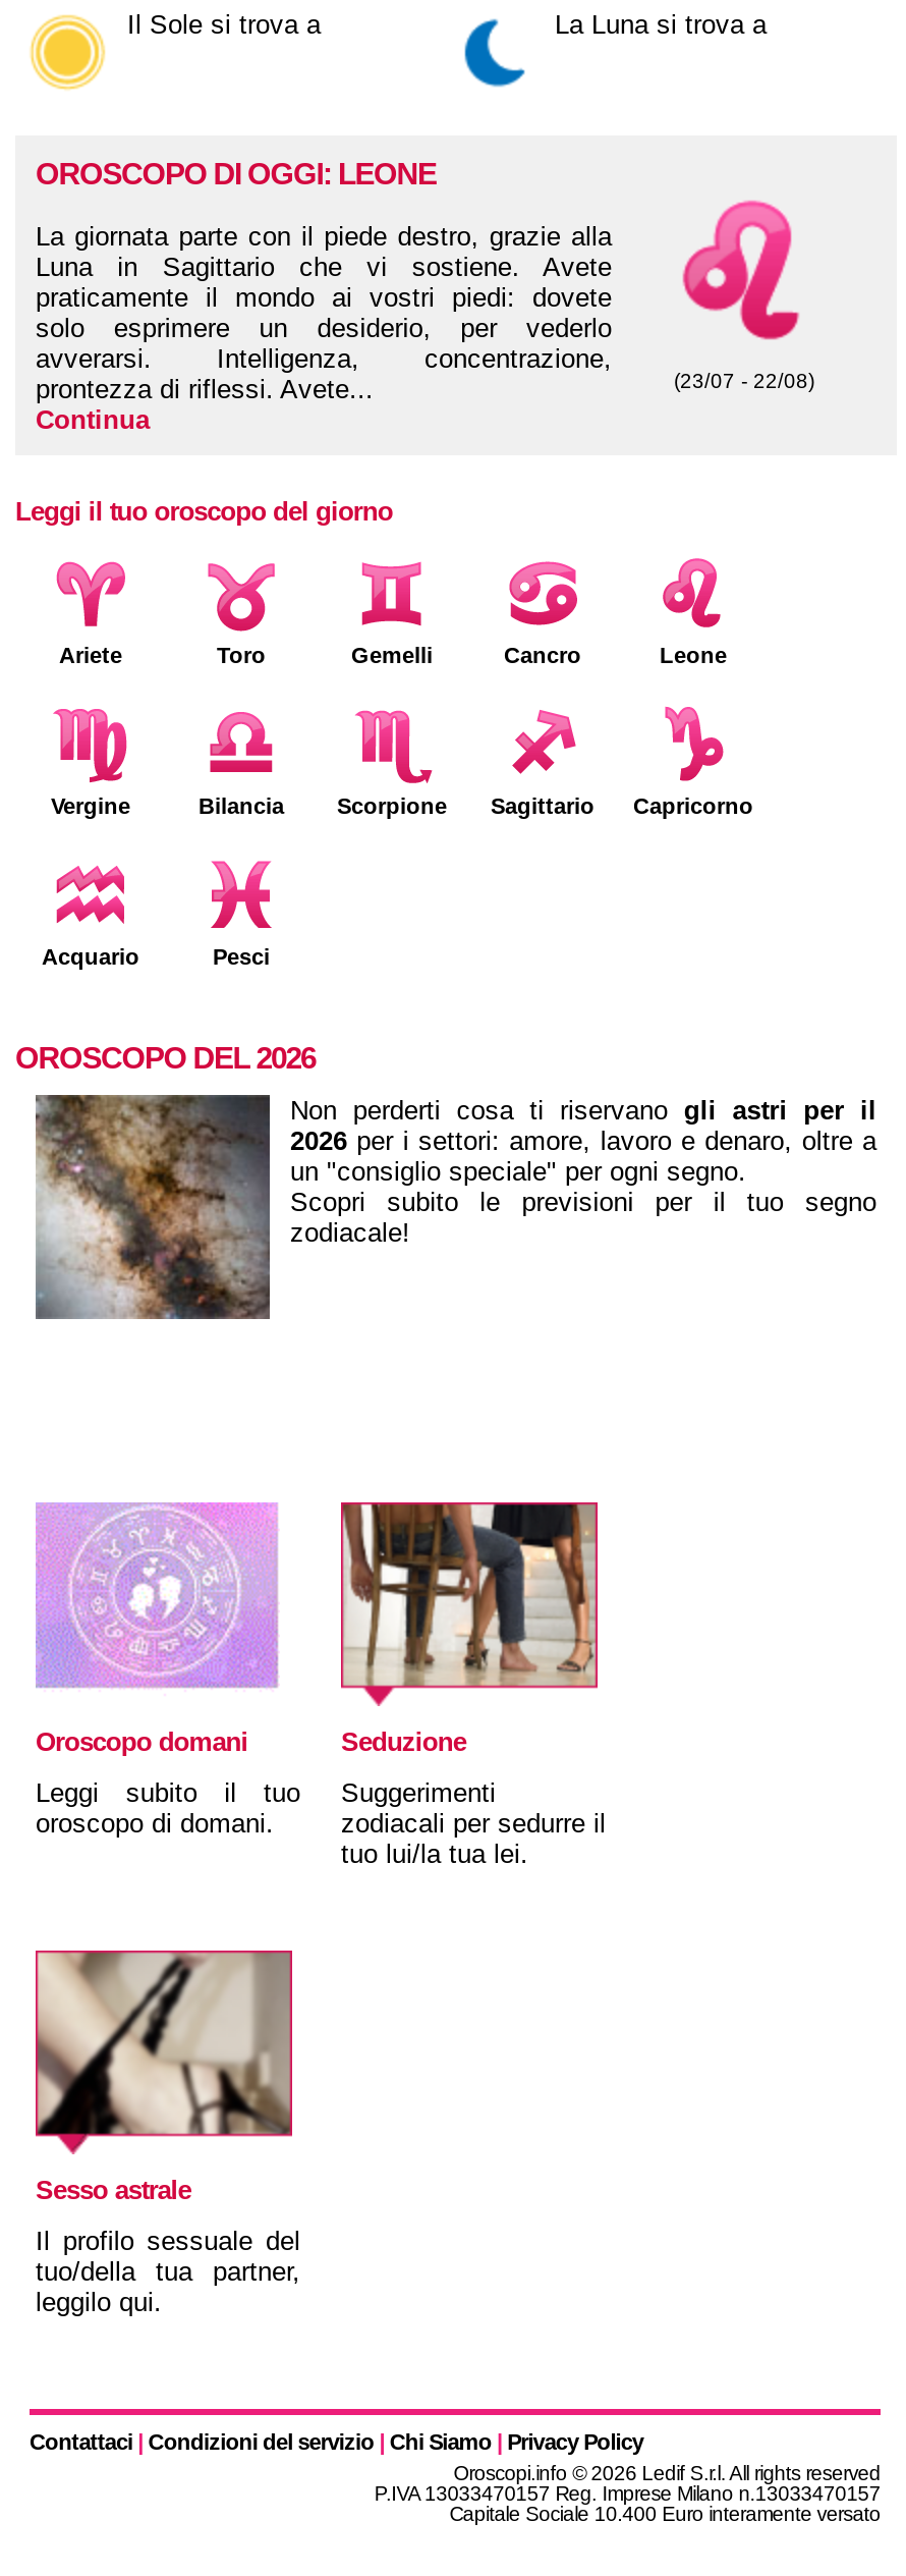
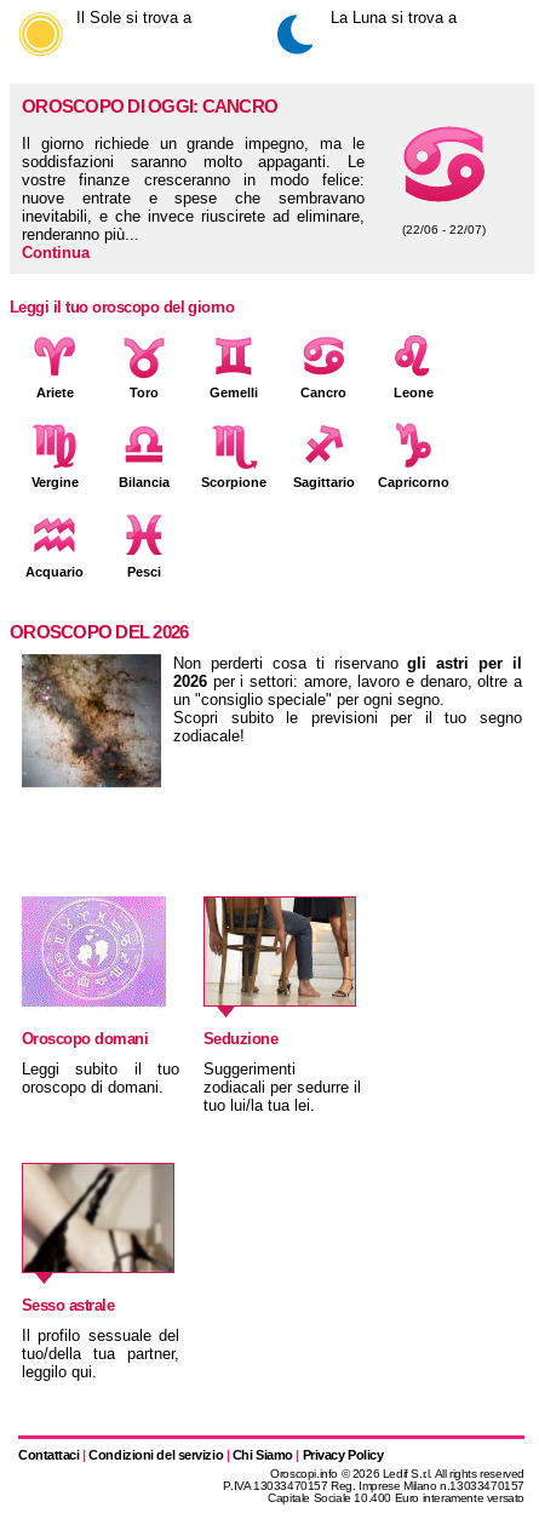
[36,156,436,190] OROSCOPO DI OGGI: LEONE -> [22,96,277,116] OROSCOPO DI OGGI: CANCRO
[674,199,814,392] [image] | (23/07 - 22/08) -> [402,122,486,236] [image] | (22/06 - 22/07)
[36,221,612,404] La giornata parte con il piede destro, grazie alla | Luna in Sagittario che vi sostiene. Avete | praticamente il mondo ai vostri piedi: dovete | solo esprimere un desiderio, per vederlo | avverarsi. Intelligenza, concentrazione, | prontezza di riflessi. Avete... -> [22,134,365,243] Il giorno richiede un grande impegno, ma le | soddisfazioni saranno molto appaganti. Le | vostre finanze cresceranno in modo felice: | nuove entrate e spese che sembravano | inevitabili, e che invece riuscirete ad eliminare, | renderanno più...

